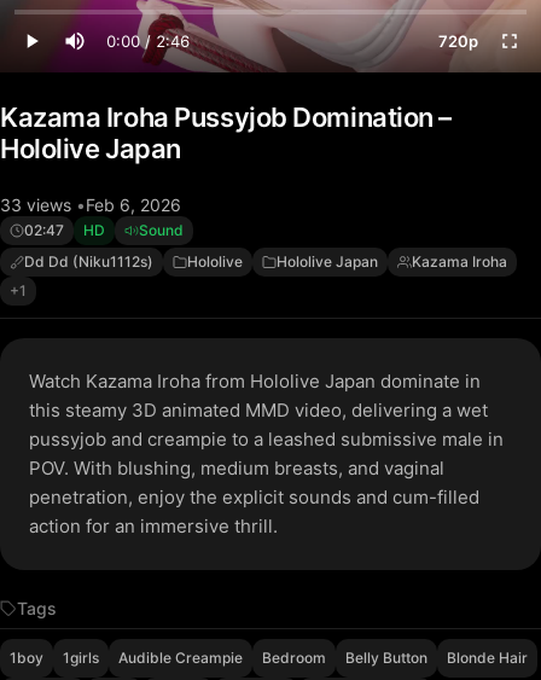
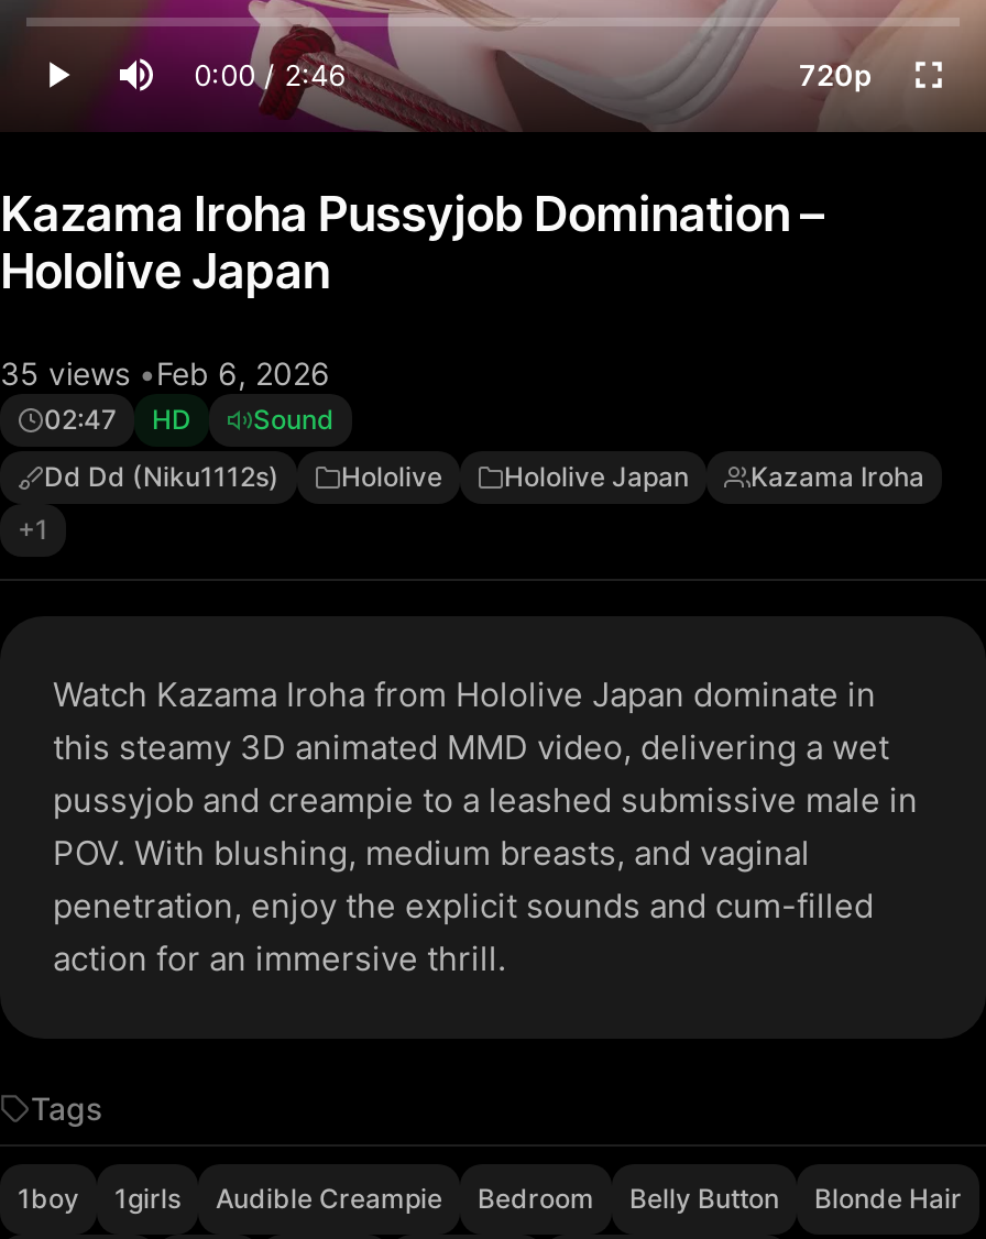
[0,194,181,215] 33 views Feb 6, 2026 -> [0,354,330,392] 35 views Feb 6, 2026

